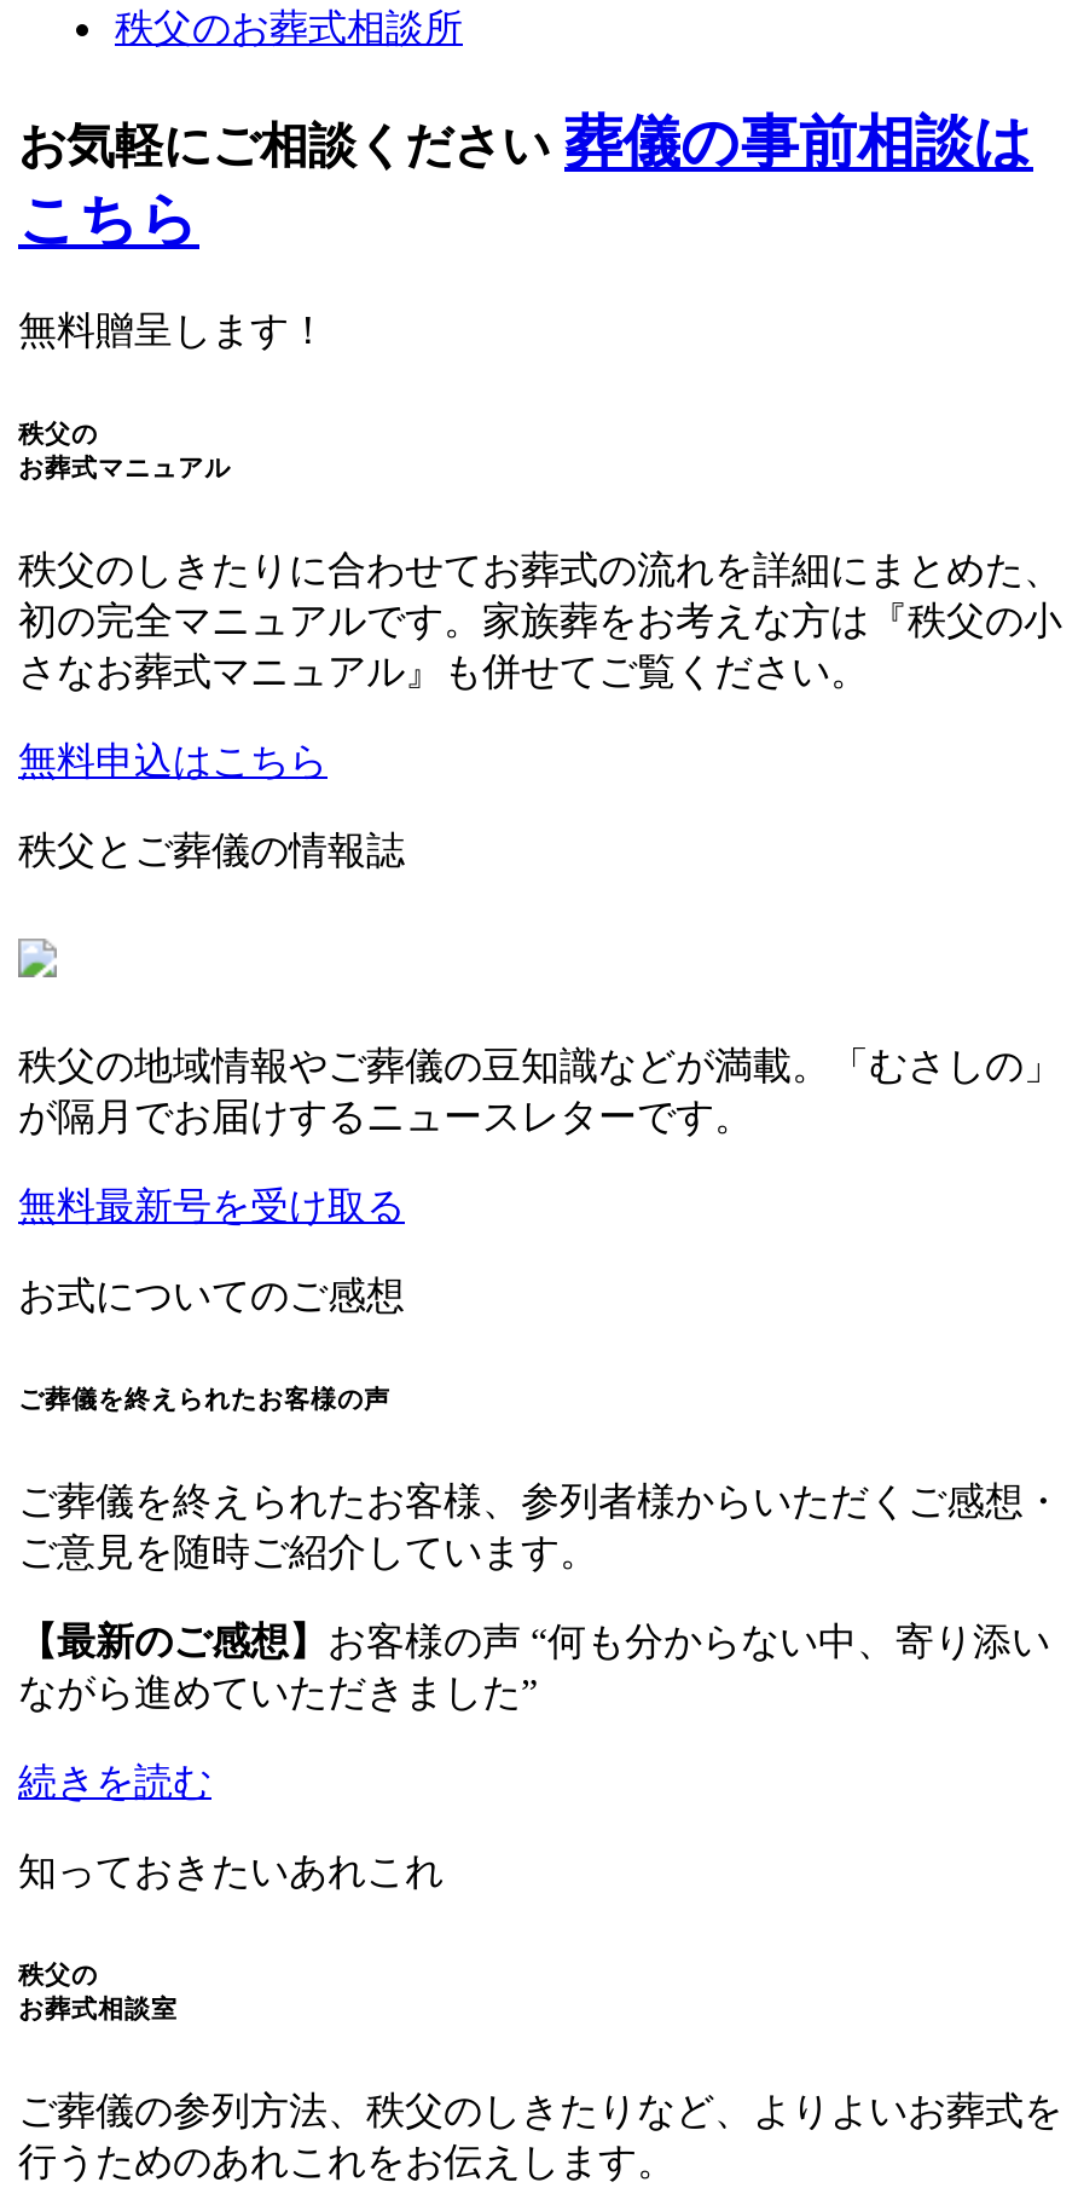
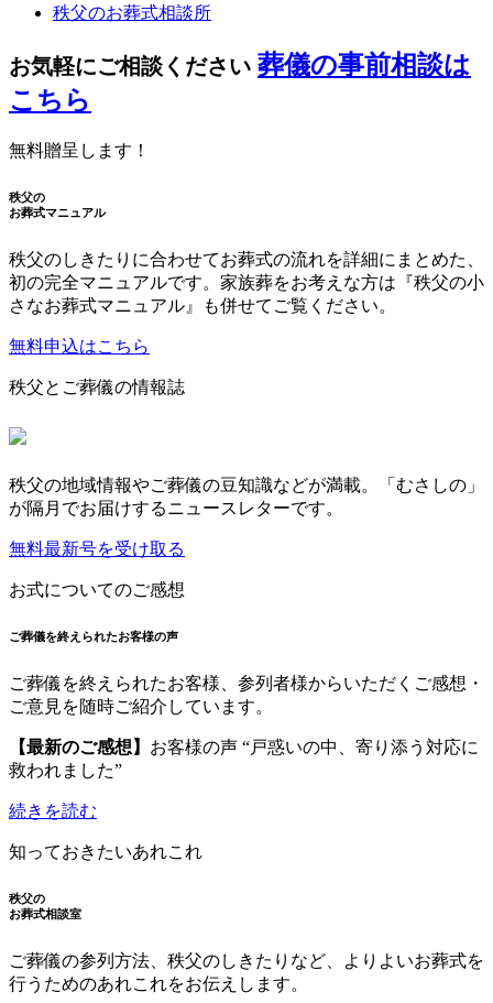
[18,1621,1050,1712] 【最新のご感想】お客様の声 “何も分からない中、寄り添い | ながら進めていただきました” -> [9,738,479,779] 【最新のご感想】お客様の声 “戸惑いの中、寄り添う対応に | 救われました”

